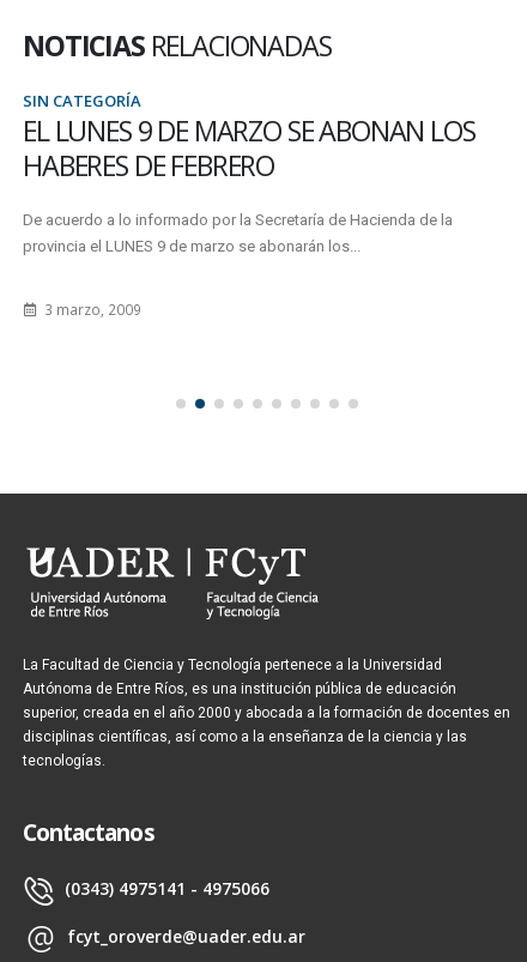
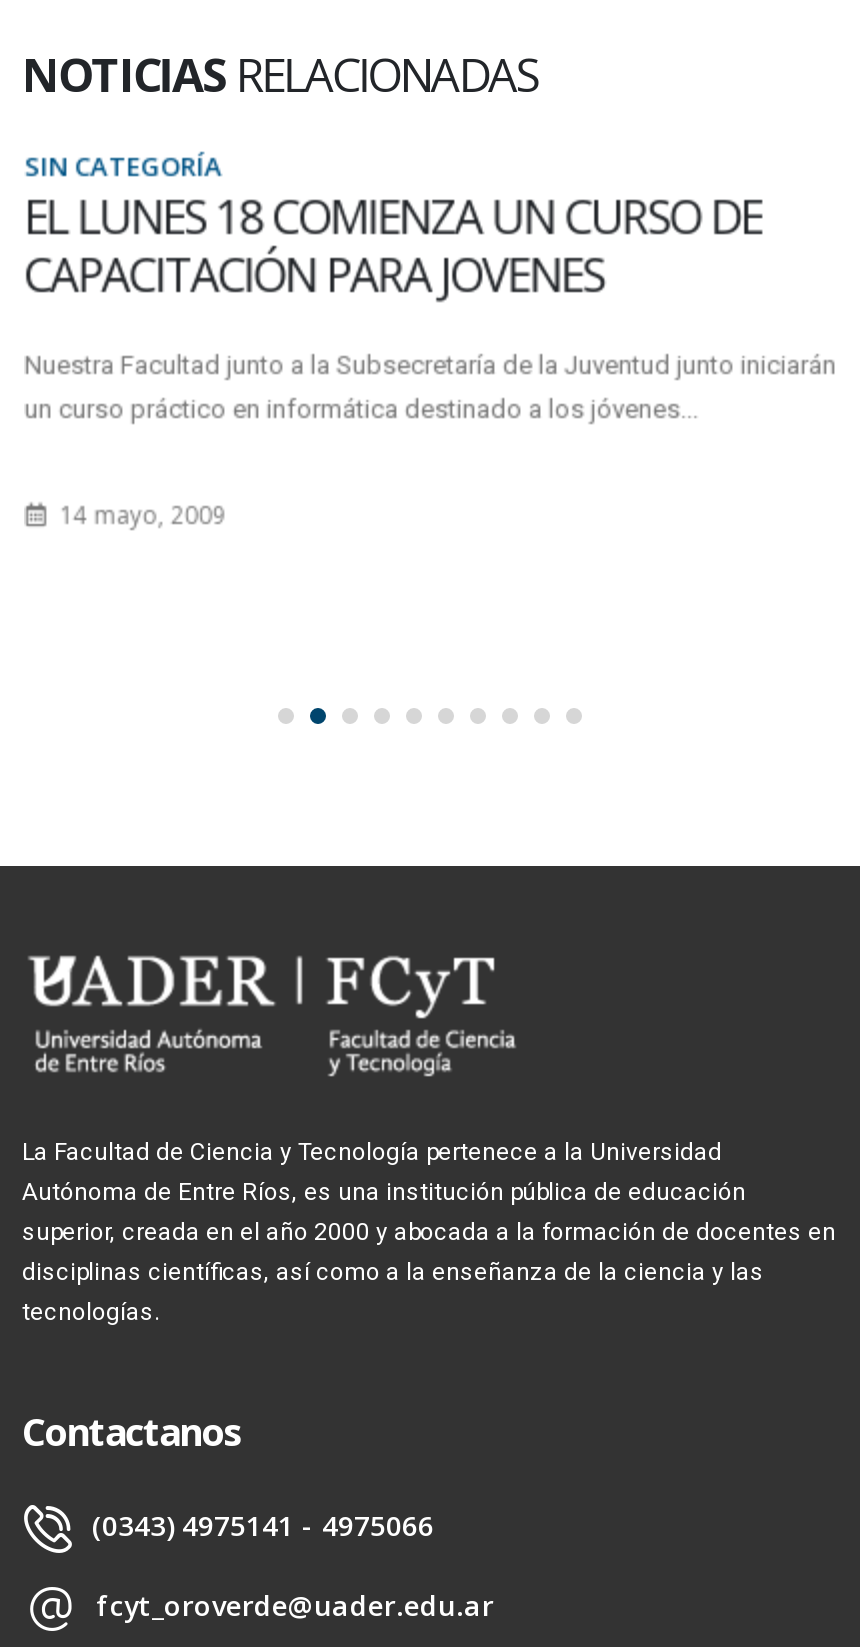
[23,112,475,185] EL LUNES 9 DE MARZO SE ABONAN LOS | HABERES DE FEBRERO -> [22,185,760,307] EL LUNES 18 COMIENZA UN CURSO DE | CAPACITACIÓN PARA JOVENES
[23,211,453,229] De acuerdo a lo informado por la Secretaría de Hacienda de la -> [22,351,834,381] Nuestra Facultad junto a la Subsecretaría de la Juventud junto iniciarán
[23,238,361,256] provincia el LUNES 9 de marzo se abonarán los... -> [22,395,696,425] un curso práctico en informática destinado a los jóvenes...
[40,300,141,319] 3 marzo, 2009 -> [51,499,223,531] 14 mayo, 2009

